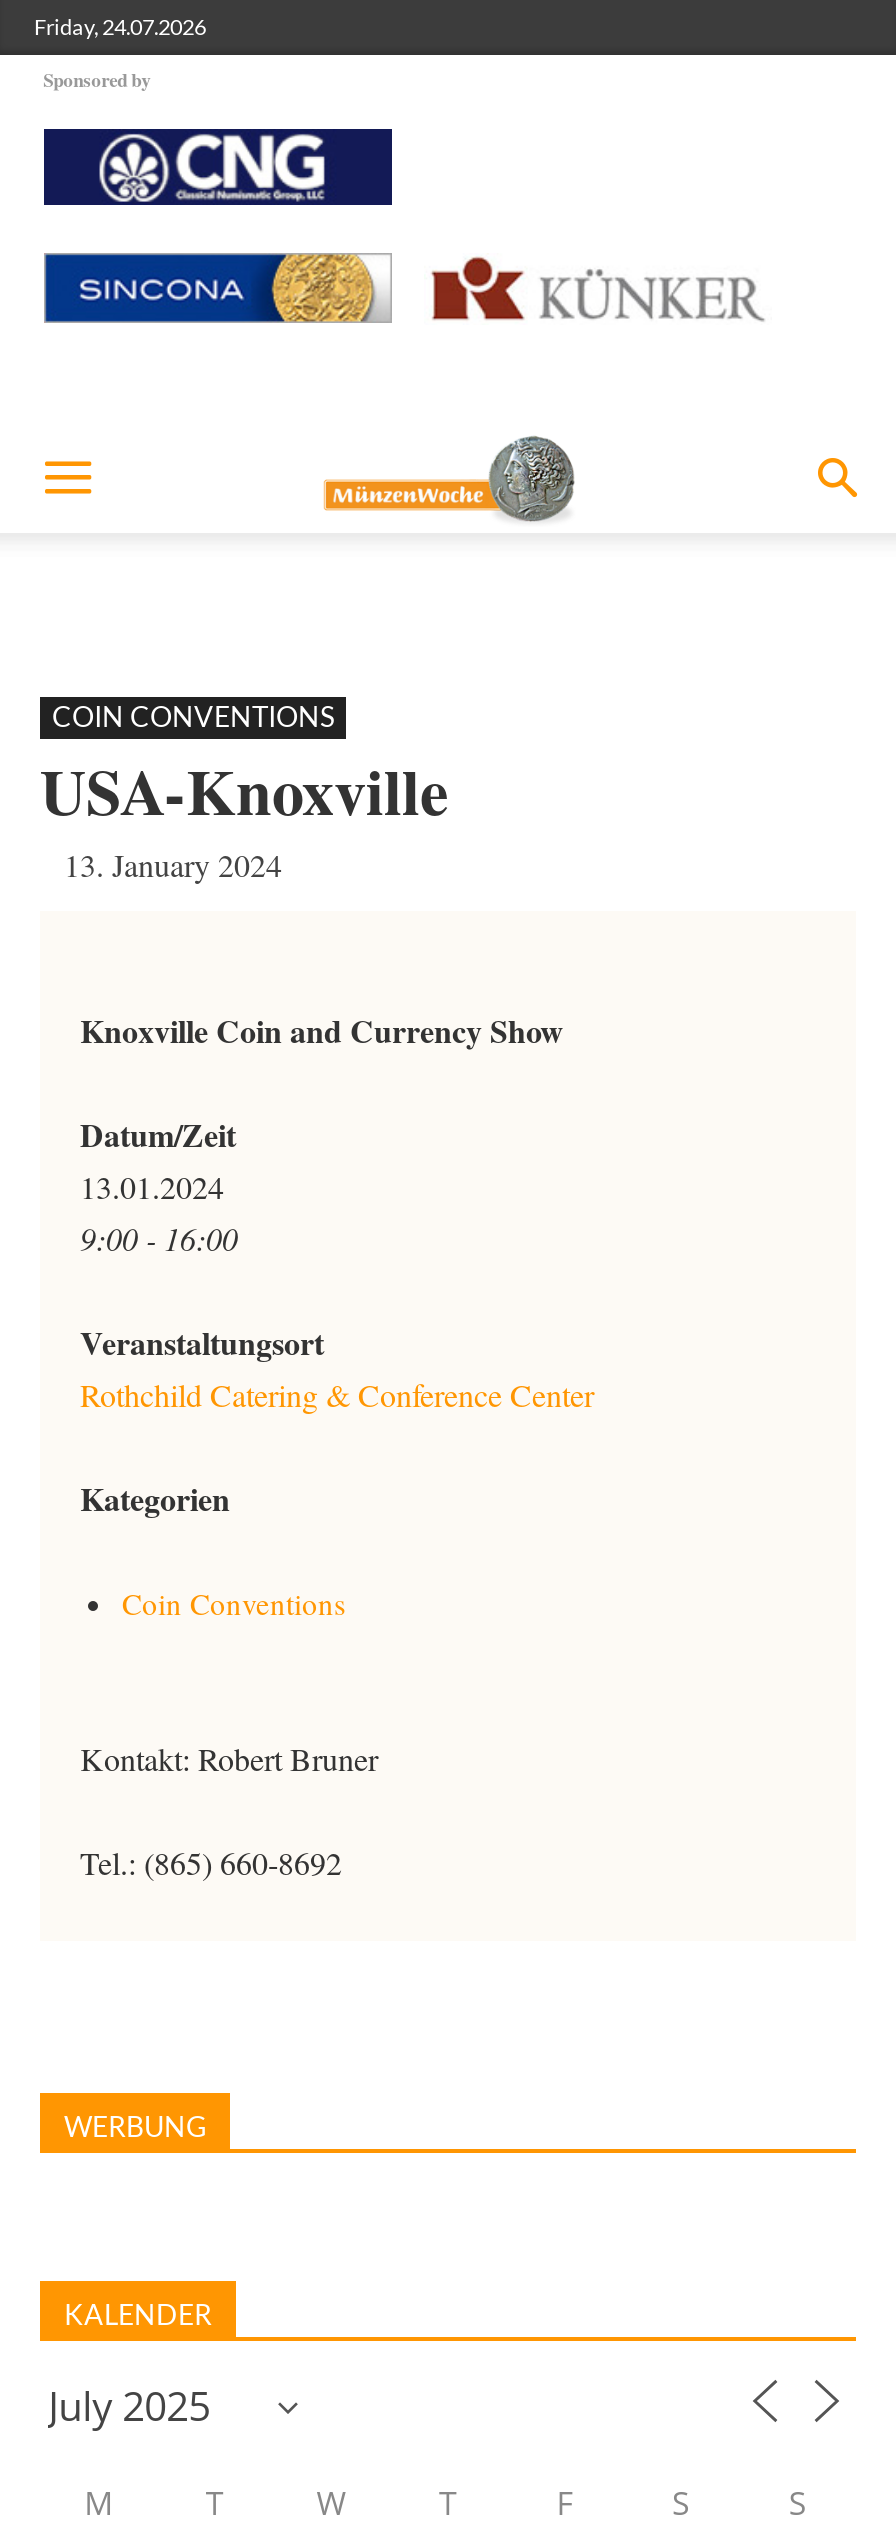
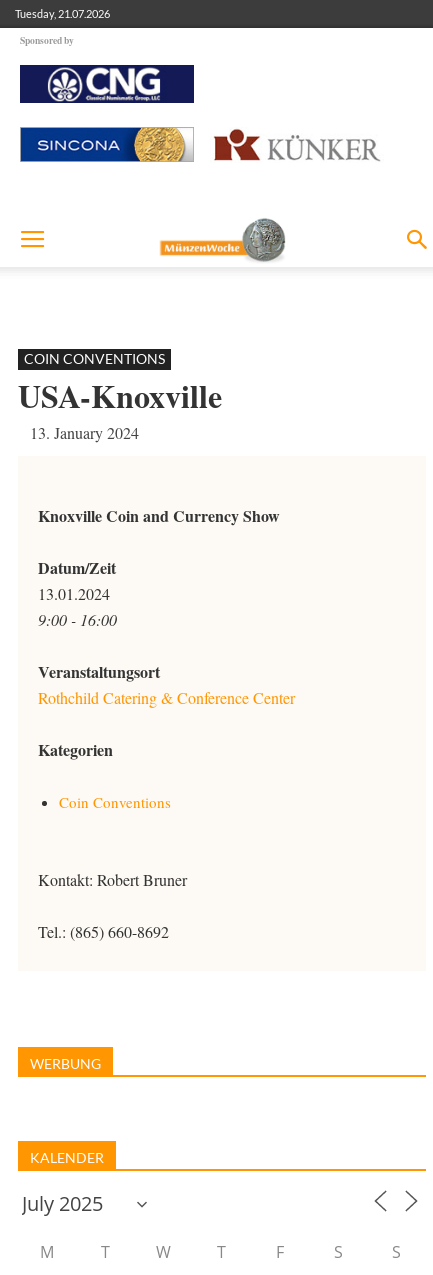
[34,13,206,39] Friday, 24.07.2026 -> [15,7,110,20] Tuesday, 21.07.2026

